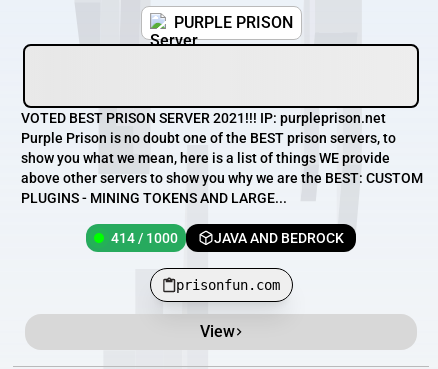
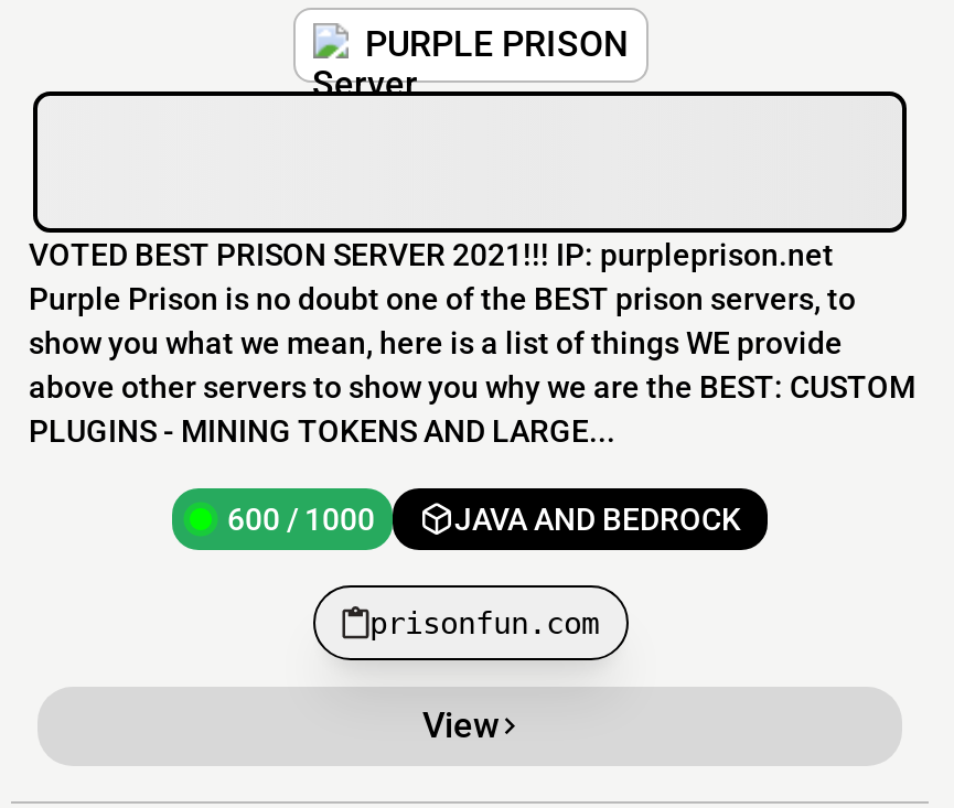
[111,230,178,246] 414 / 1000 -> [227,502,375,538] 600 / 1000

